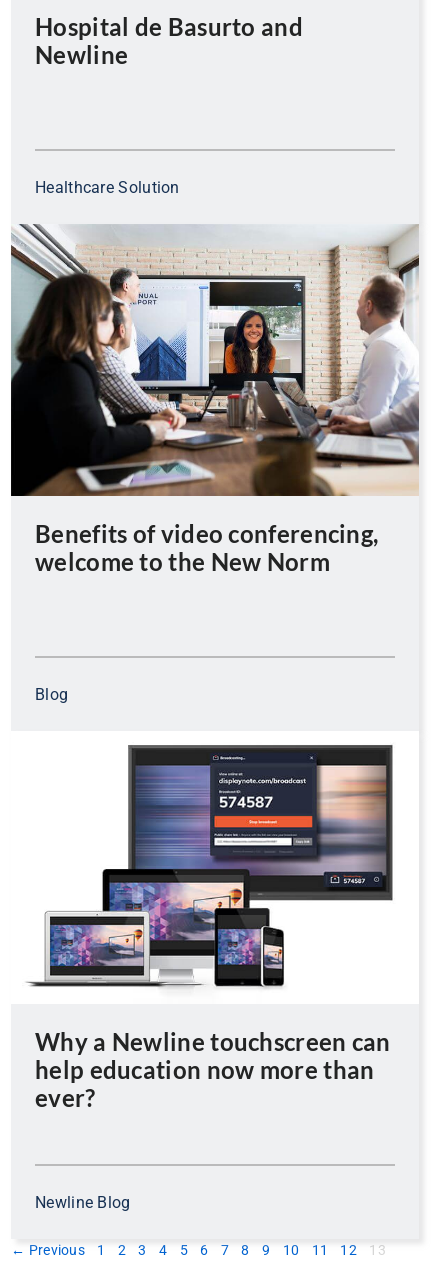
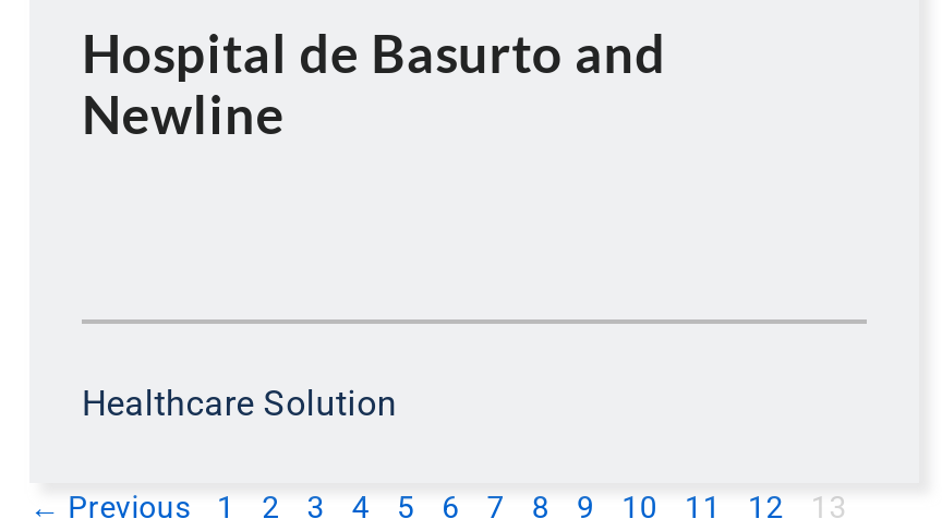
[10,223,420,576] [image] | Benefits of video conferencing, | welcome to the New Norm -> none
[35,685,68,704] Blog -> none
[28,744,393,1112] [image] | Why a Newline touchscreen can | help education now more than | ever? -> none
[35,1193,131,1212] Newline Blog -> none

